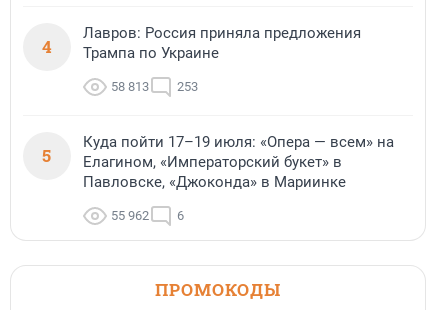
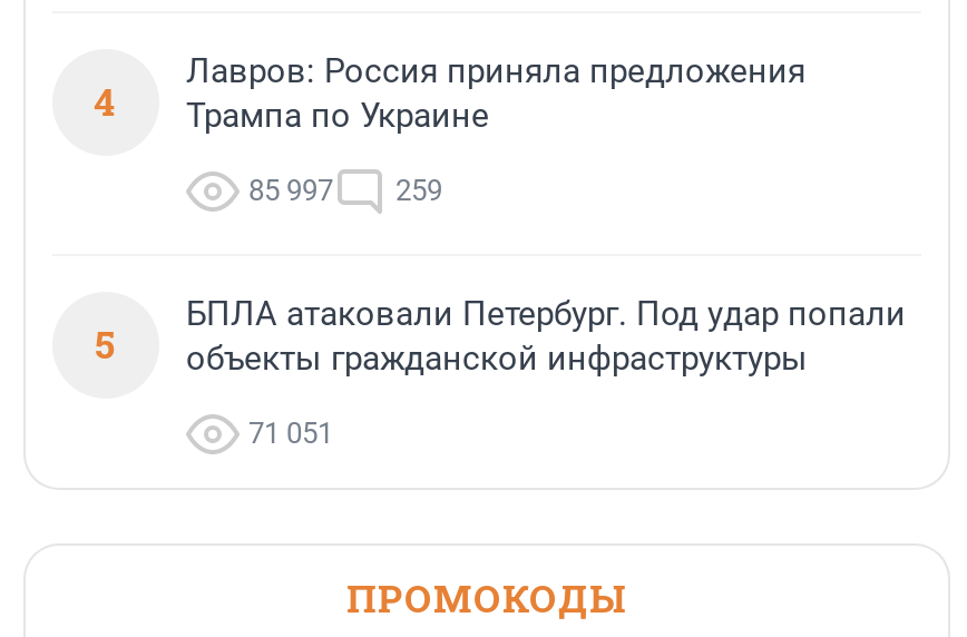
[111,79,149,94] 58 813 -> [248,174,333,207] 85 997
[177,79,198,94] 253 -> [395,174,442,207] 259
[83,133,394,191] Куда пойти 17–19 июля: «Опера — всем» на | Елагином, «Императорский букет» в | Павловске, «Джоконда» в Мариинке -> [186,294,906,379] БПЛА атаковали Петербург. Под удар попали | объекты гражданской инфраструктуры
[111,208,184,223] 55 962 | 6 -> [248,417,333,450] 71 051

